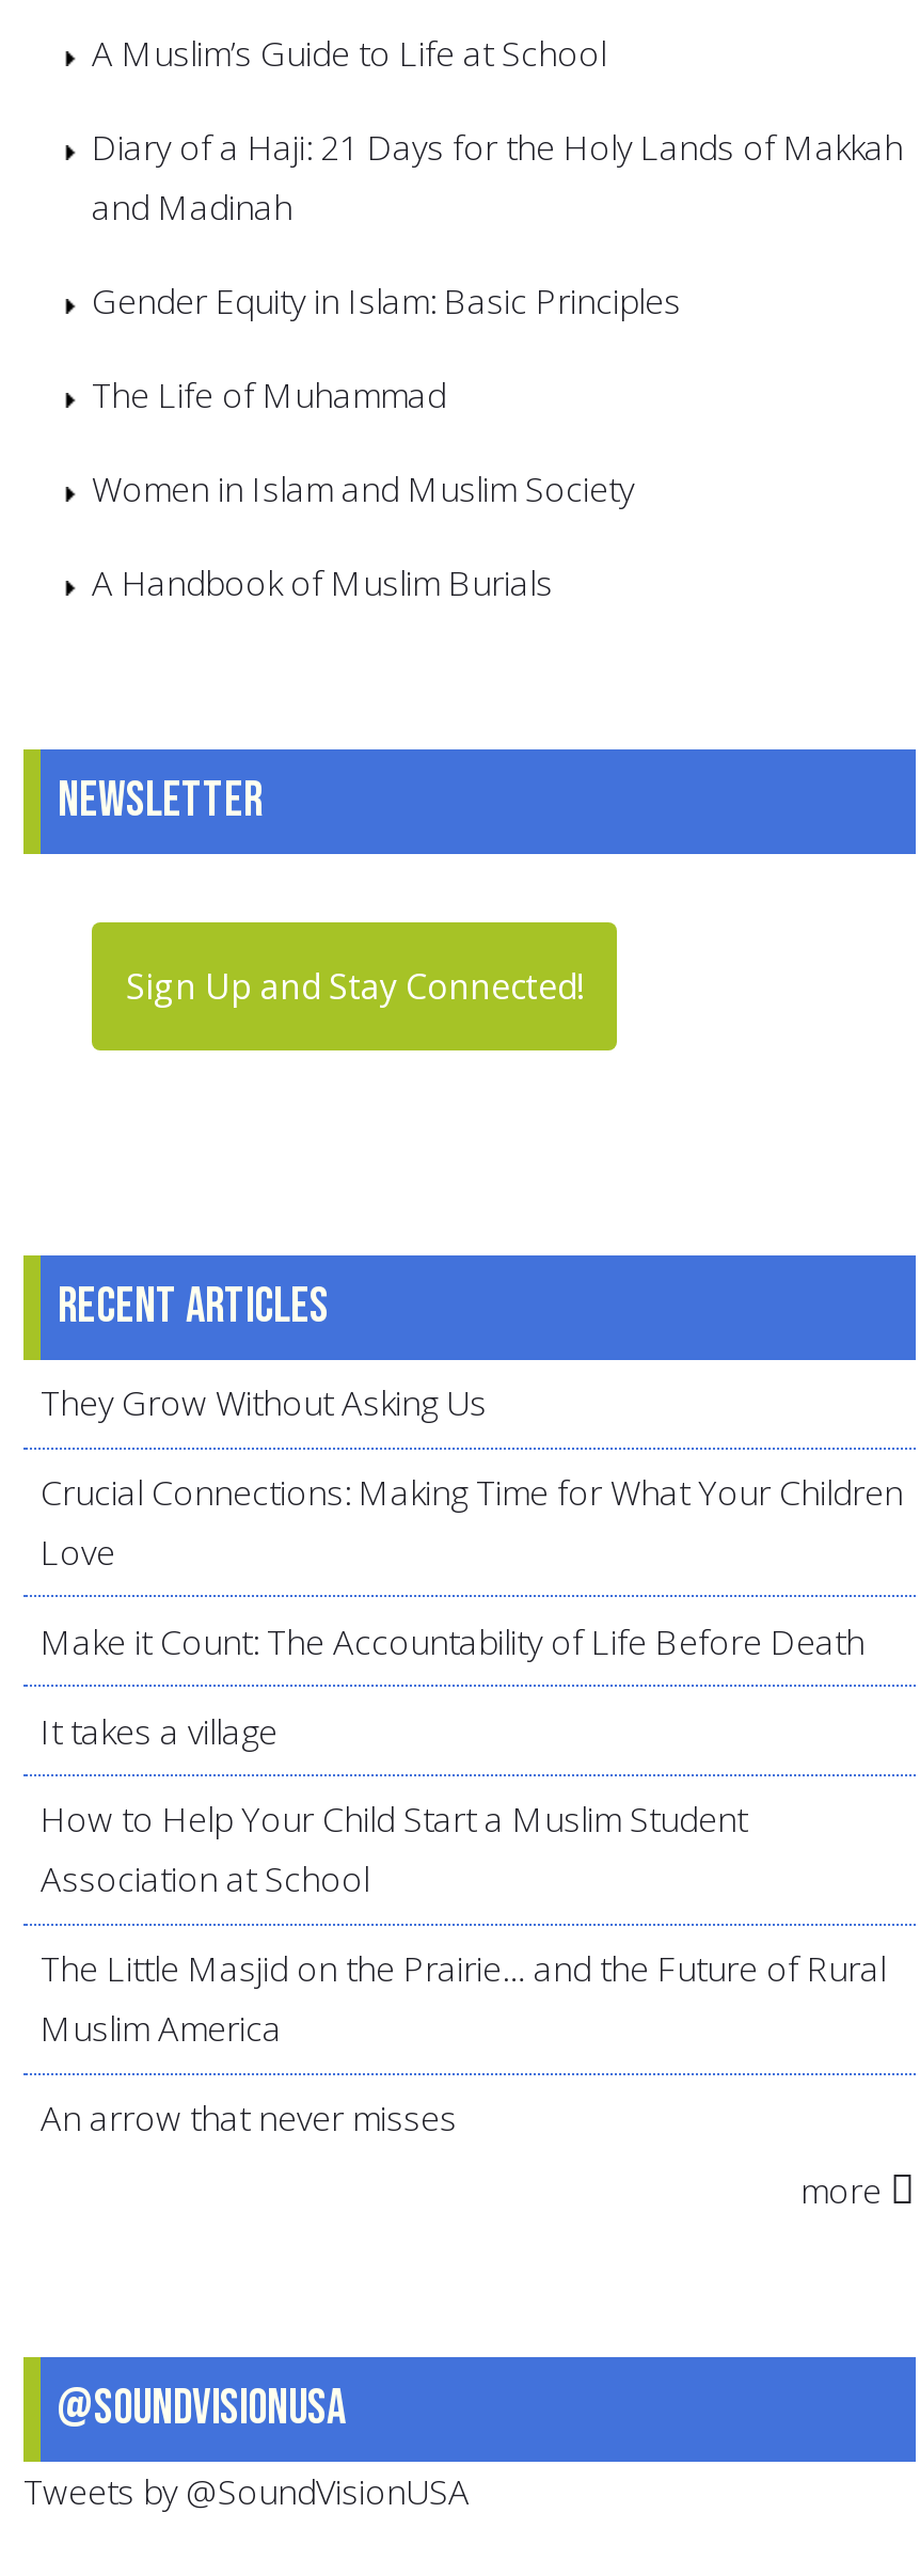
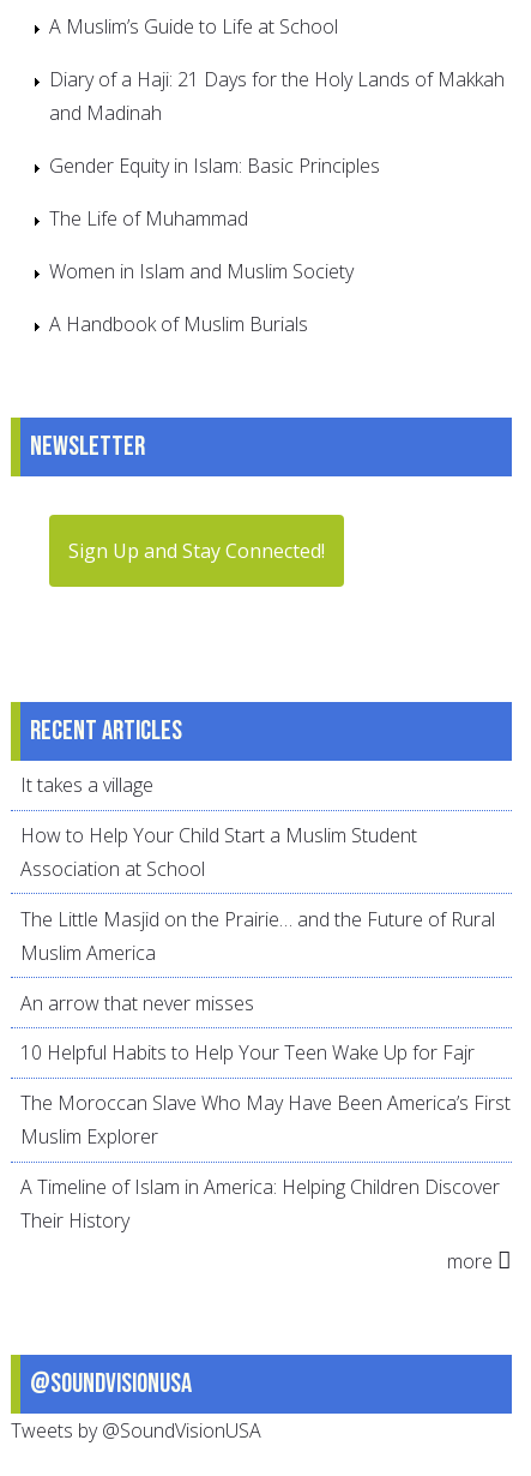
[41,1380,903,1665] They Grow Without Asking Us | Crucial Connections: Making Time for What Your Children | Love | Make it Count: The Accountability of Life Before Death -> none
moved [41,1707,886,2142] -> [20,772,495,1016]: It takes a village | How to Help Your Child Start a Muslim Student | Association at School | The Little Masjid on the Prairie… and the Future of Rural | Muslim America | An arrow that never misses
none -> [20,1040,511,1234] 10 Helpful Habits to Help Your Teen Wake Up for Fajr | The Moroccan Slave Who May Have Been America’s First | Muslim Explorer | A Timeline of Islam in America: Helping Children Discover | Their History

